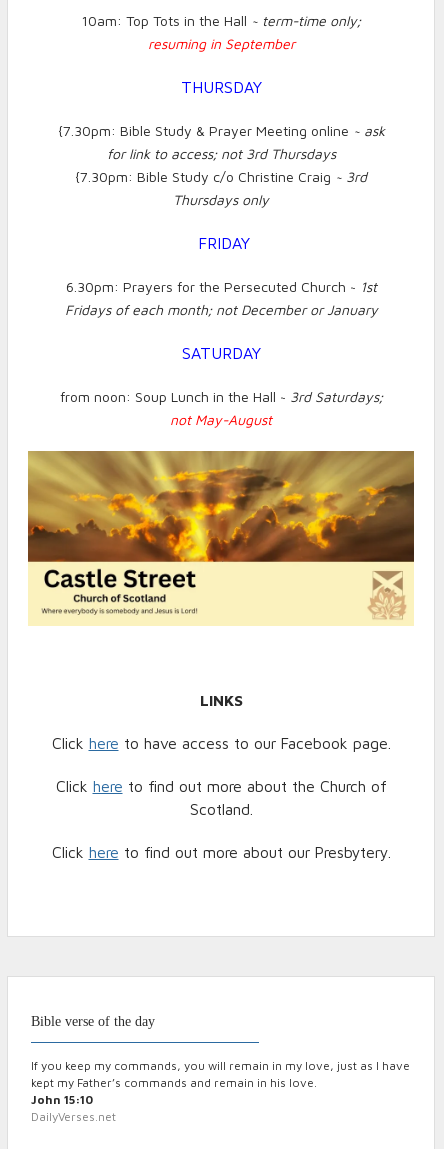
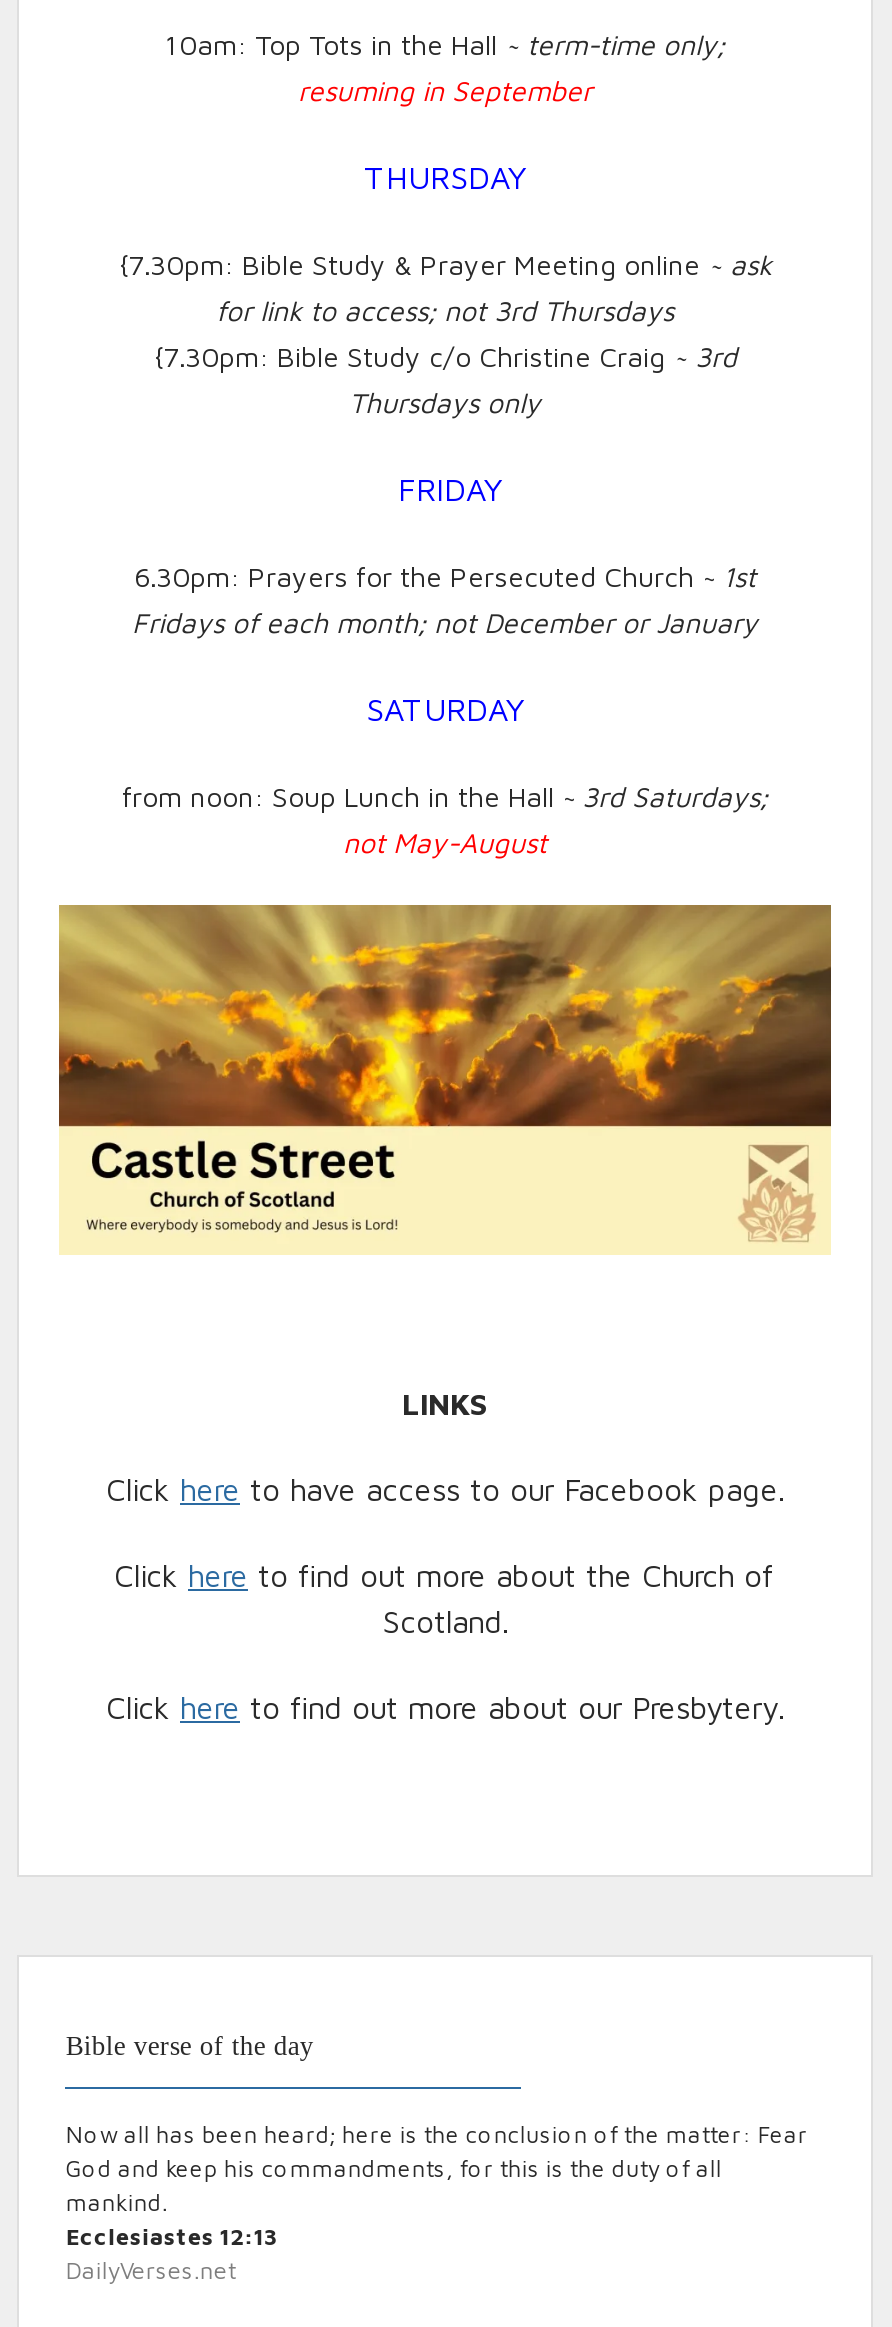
[31,1059,410,1106] If you keep my commands, you will remain in my love, just as I have | kept my Father’s commands and remain in his love. | John 15:10 -> [66,2121,808,2249] Now all has been heard; here is the conclusion of the matter: Fear | God and keep his commandments, for this is the duty of all | mankind. | Ecclesiastes 12:13

